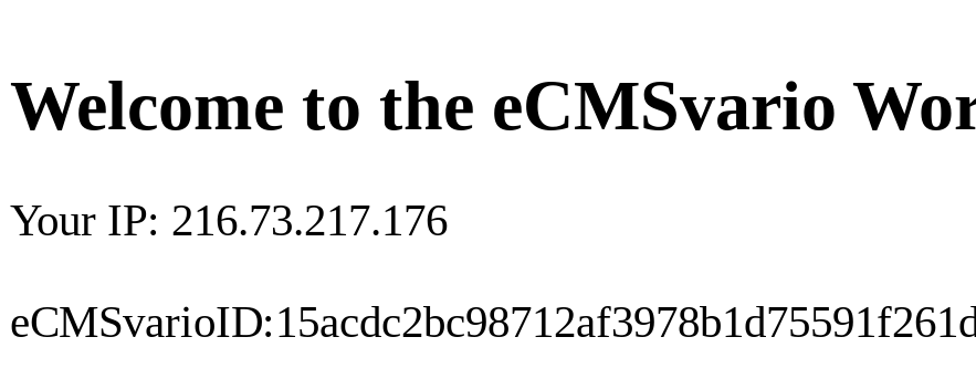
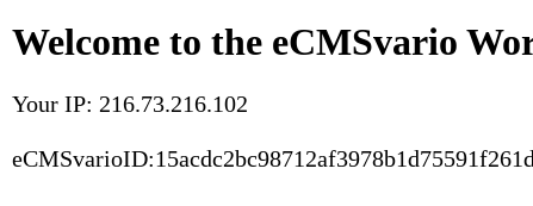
[10,195,448,244] Your IP: 216.73.217.176 -> [12,90,248,117] Your IP: 216.73.216.102

